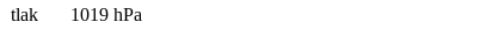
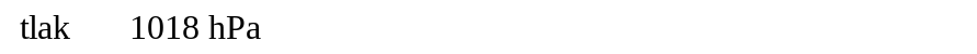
[11,5,142,24] tlak 1019 hPa -> [20,9,261,46] tlak 1018 hPa

